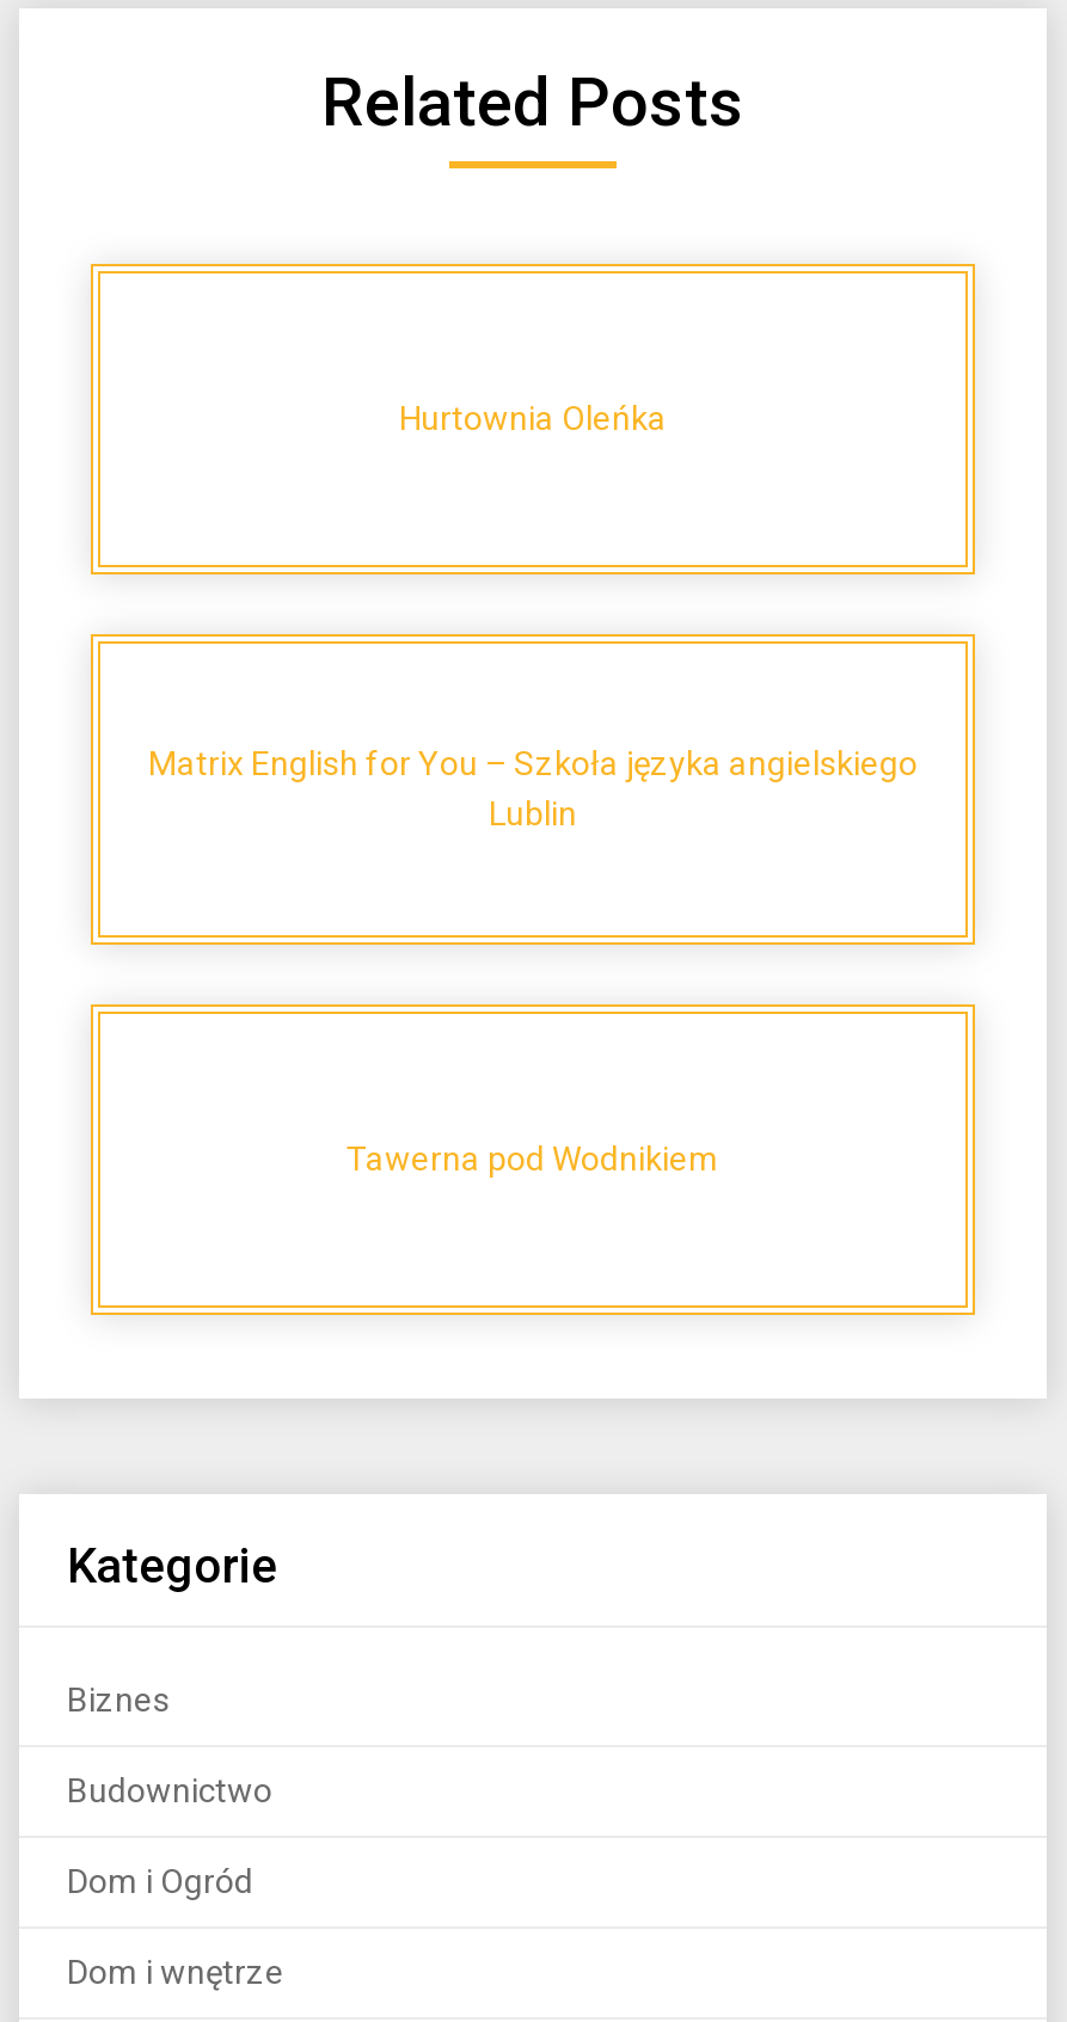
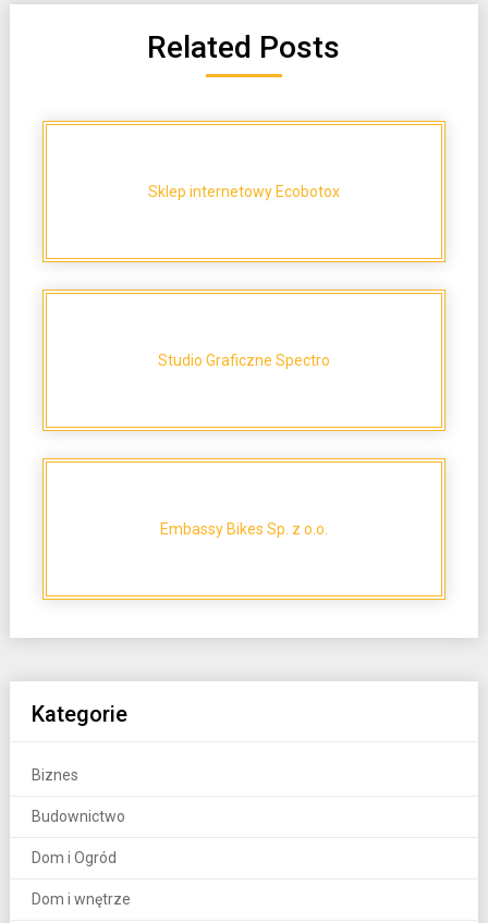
[399,398,667,437] Hurtownia Oleńka -> [148,182,340,200] Sklep internetowy Ecobotox
[148,744,918,832] Matrix English for You – Szkoła języka angielskiego | Lublin -> [158,351,330,368] Studio Graficzne Spectro
[347,1139,719,1177] Tawerna pod Wodnikiem -> [160,520,328,537] Embassy Bikes Sp. z o.o.

